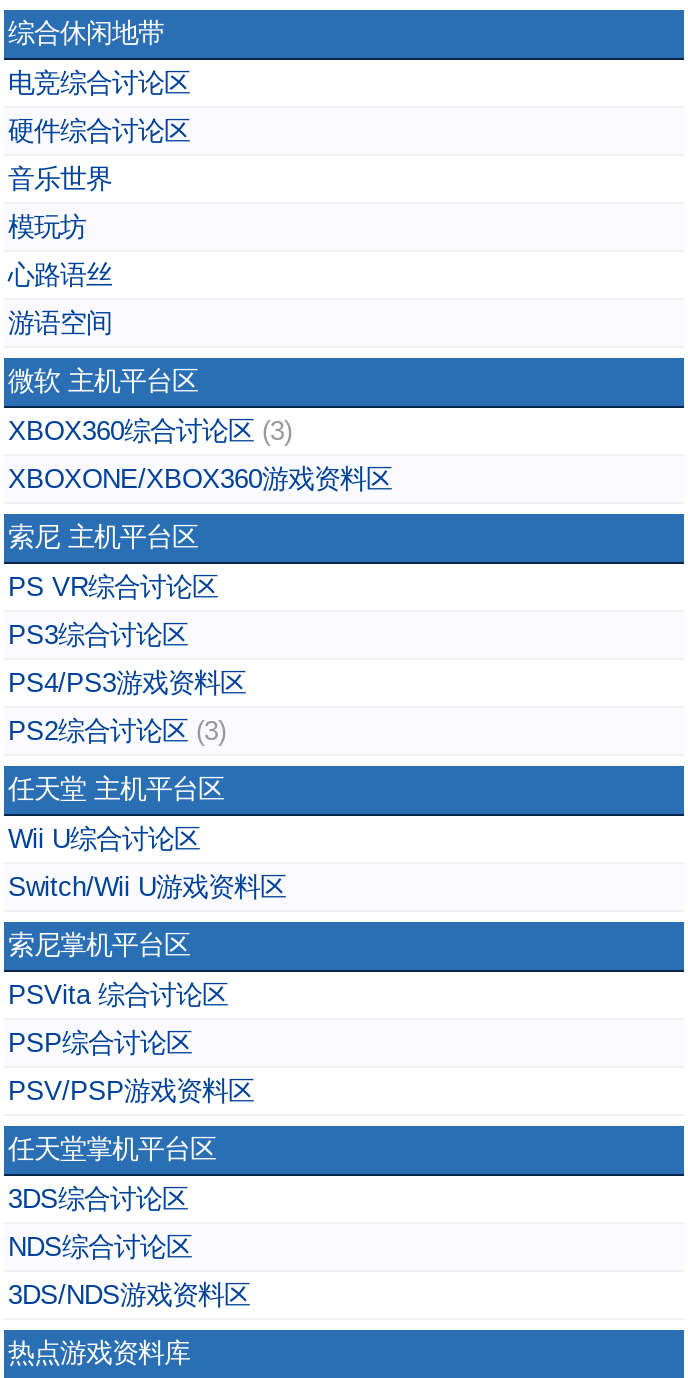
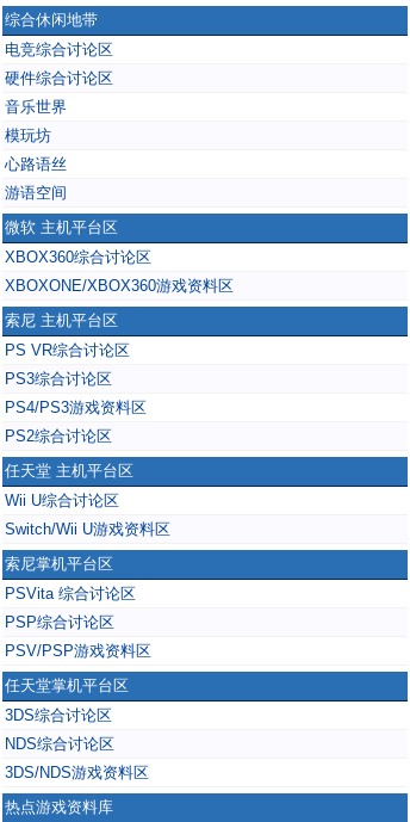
[8,416,292,446] XBOX360综合讨论区 (3) -> [5,248,151,266] XBOX360综合讨论区
[8,716,226,746] PS2综合讨论区 (3) -> [5,427,112,445] PS2综合讨论区

